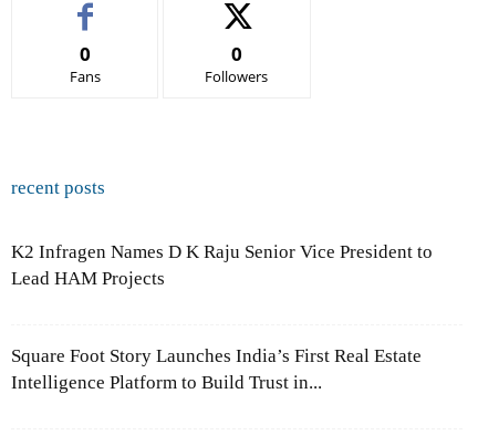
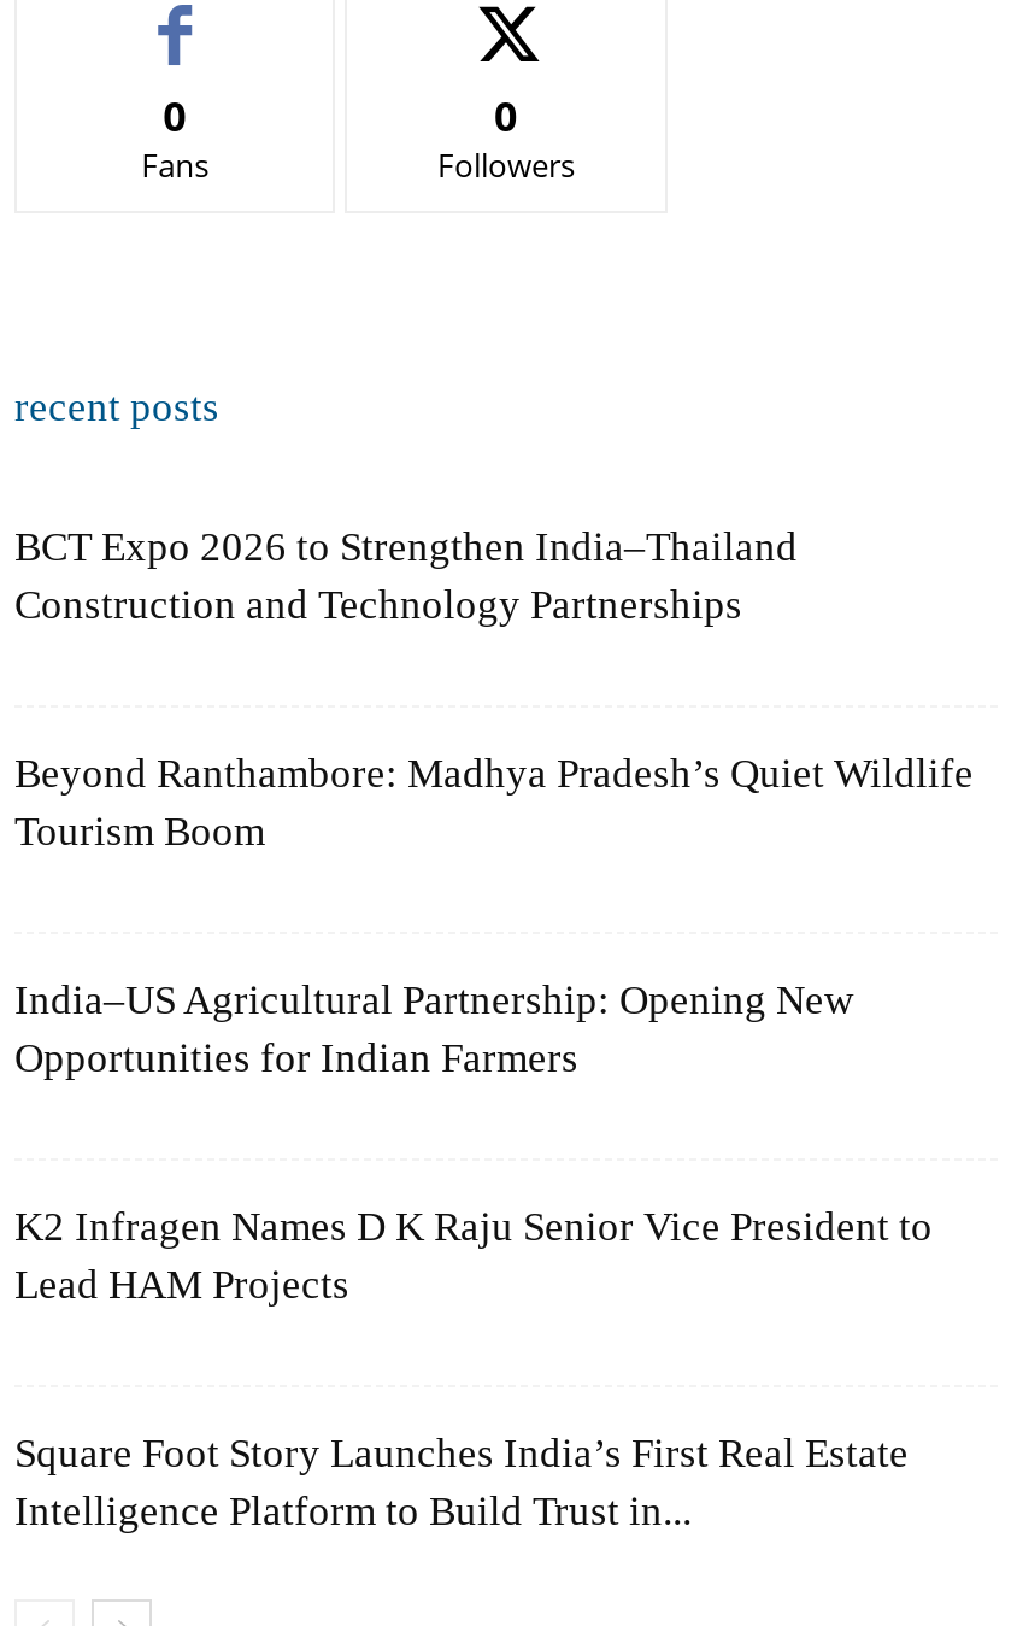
none -> [14,526,798,629] BCT Expo 2026 to Strengthen India–Thailand | Construction and Technology Partnerships
none -> [14,752,974,856] Beyond Ranthambore: Madhya Pradesh’s Quiet Wildlife | Tourism Boom
none -> [14,979,853,1082] India–US Agricultural Partnership: Opening New | Opportunities for Indian Farmers

